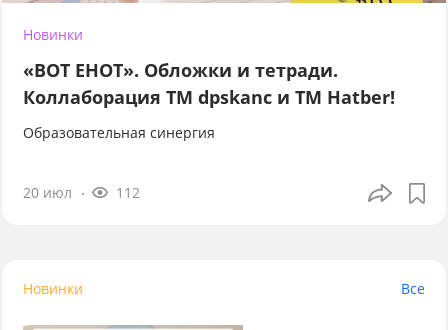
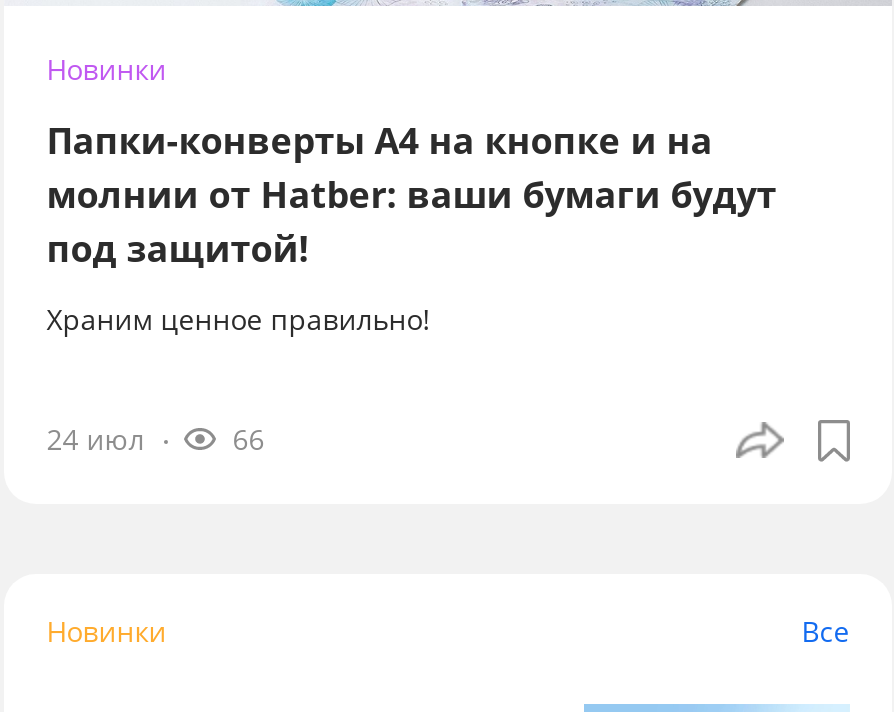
[23,58,395,109] «ВОТ ЕНОТ». Обложки и тетради. | Коллаборация TM dpskanc и ТМ Hatber! -> [47,116,777,272] Папки-конверты А4 на кнопке и на | молнии от Hatber: ваши бумаги будут | под защитой!
[23,123,215,142] Образовательная синергия -> [47,300,431,338] Храним ценное правильно!
[23,183,140,202] 20 июл | 112 -> [47,421,265,459] 24 июл | 66

